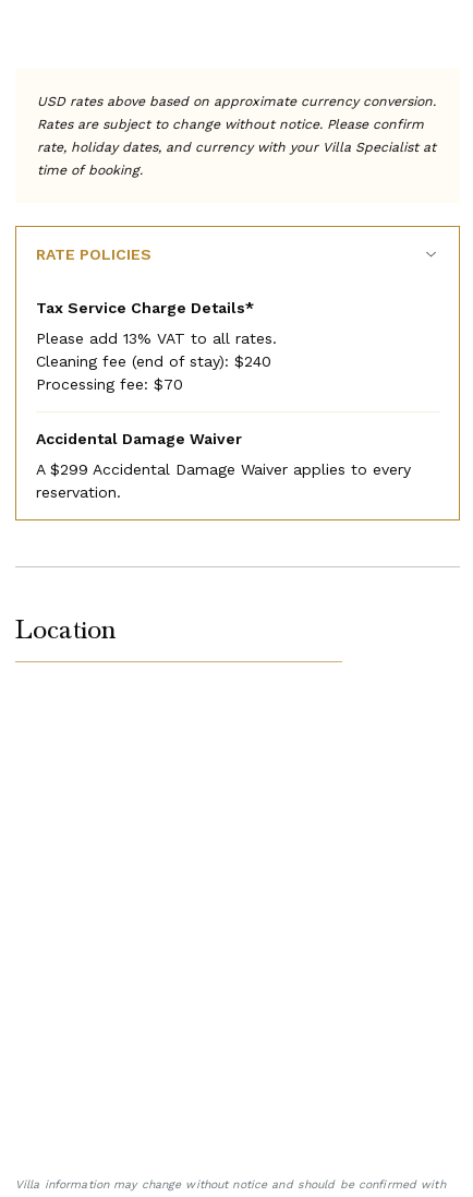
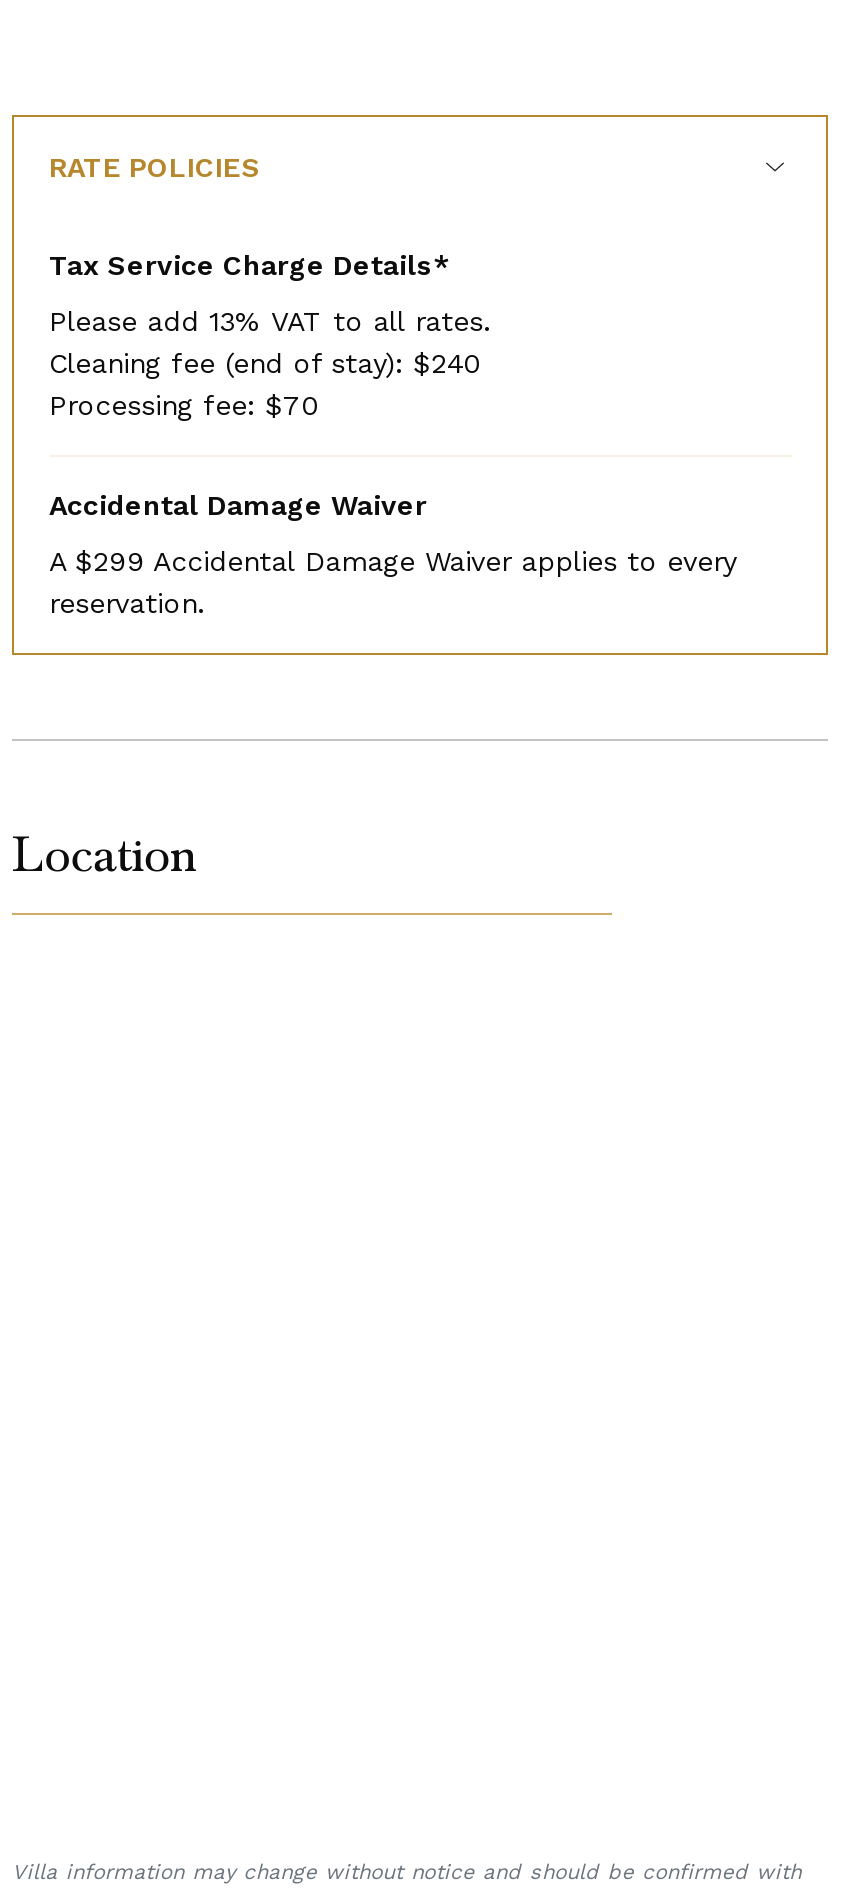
[37,94,436,178] USD rates above based on approximate currency conversion. | Rates are subject to change without notice. Please confirm | rate, holiday dates, and currency with your Villa Specialist at | time of booking. -> none

